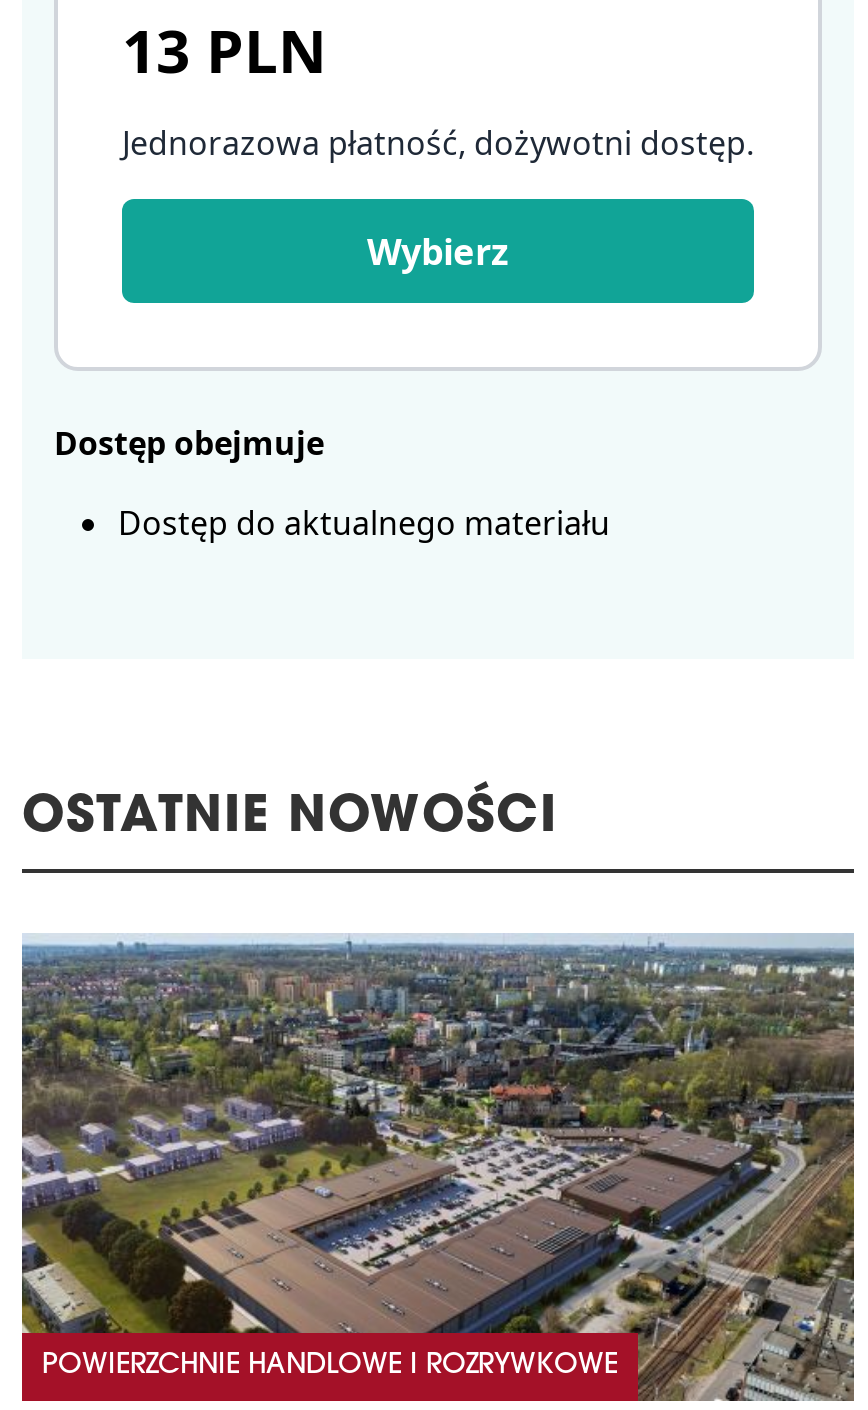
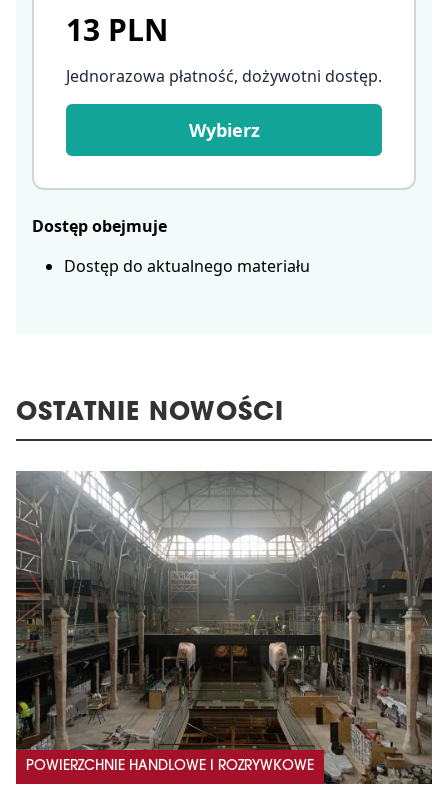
[20,933,856,1401] [image] -> [16,470,432,784] [image]

